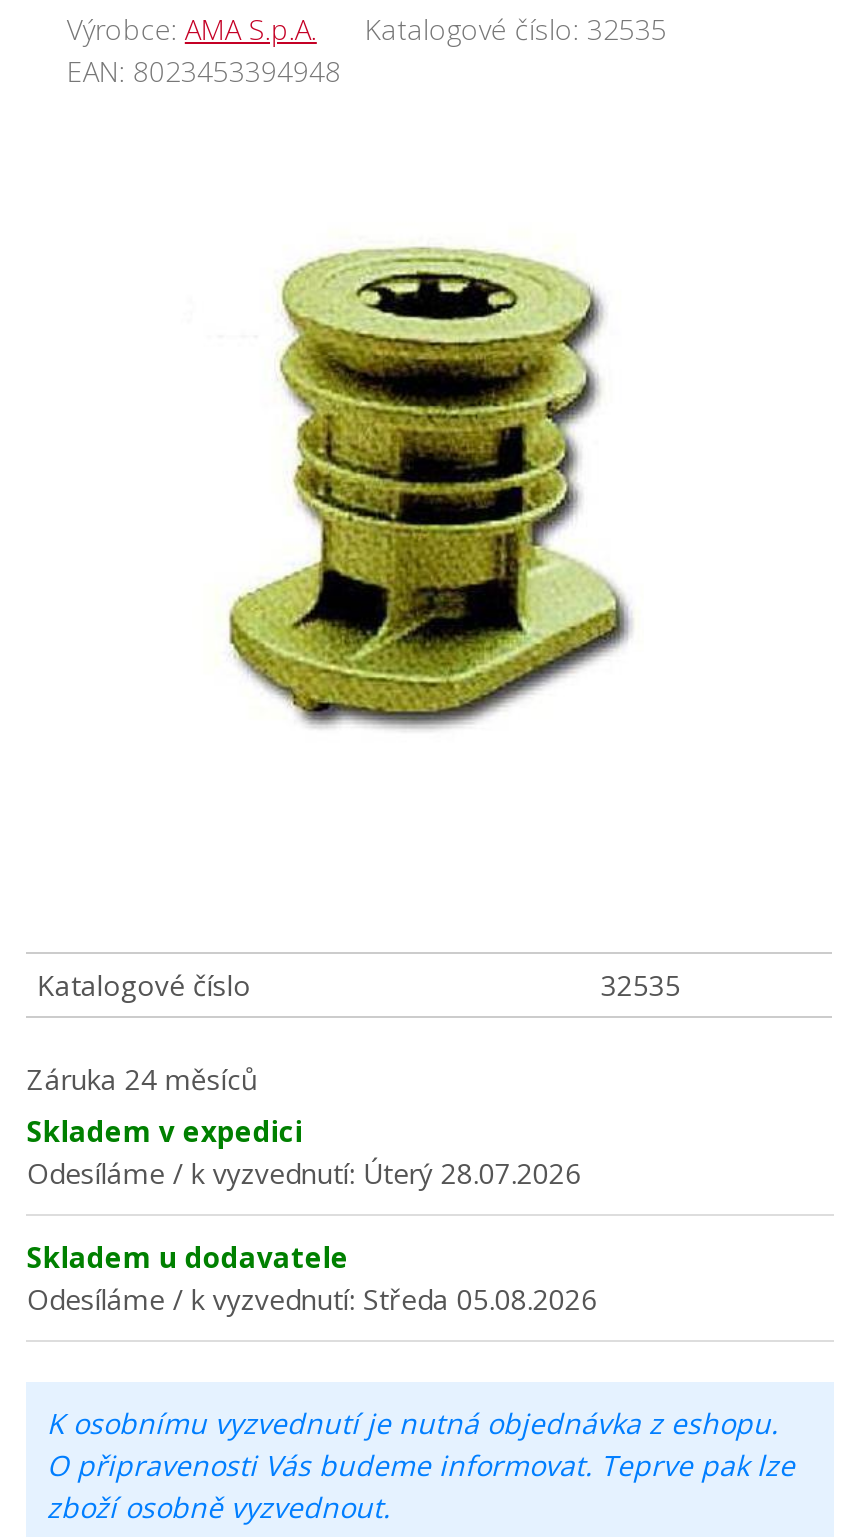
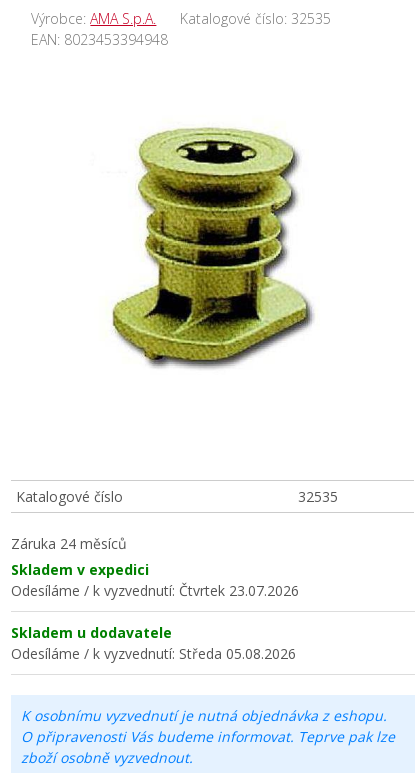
[27,1154,581,1192] Odesíláme / k vyzvednutí: Úterý 28.07.2026 -> [11,581,299,600] Odesíláme / k vyzvednutí: Čtvrtek 23.07.2026

